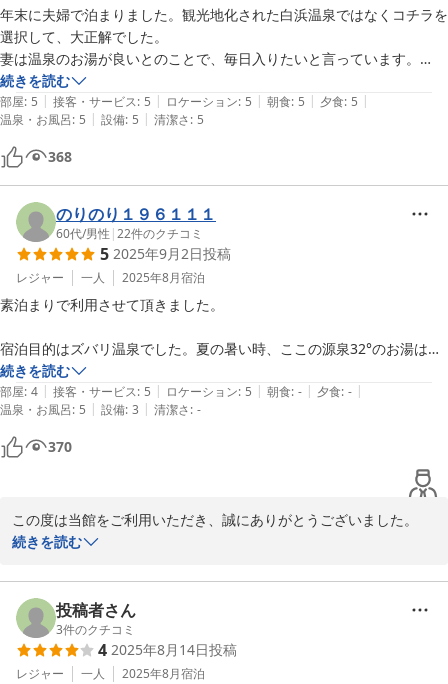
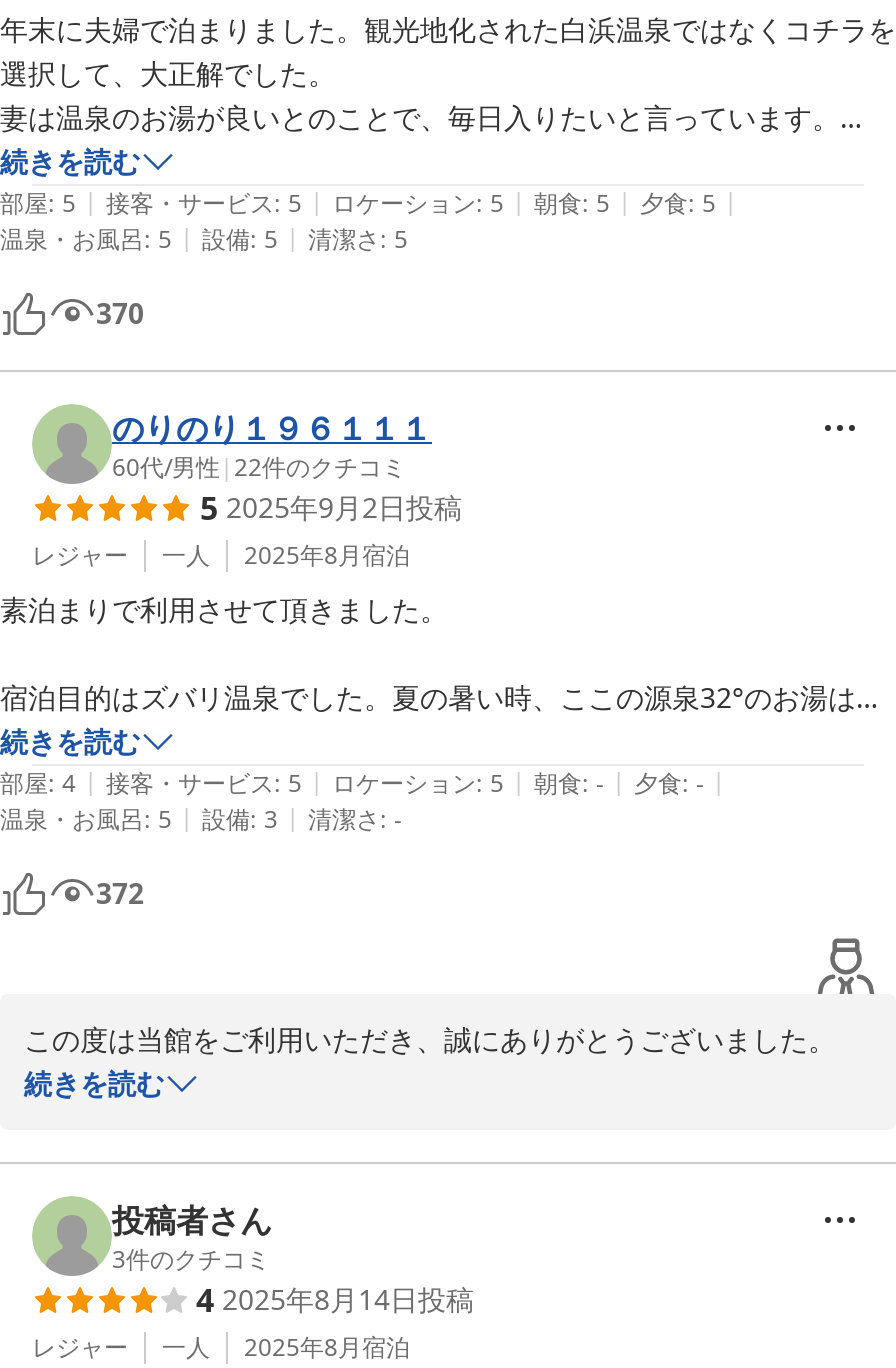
[48,147,72,166] 368 -> [96,294,144,332] 370
[48,437,72,456] 370 -> [96,874,144,912] 372

